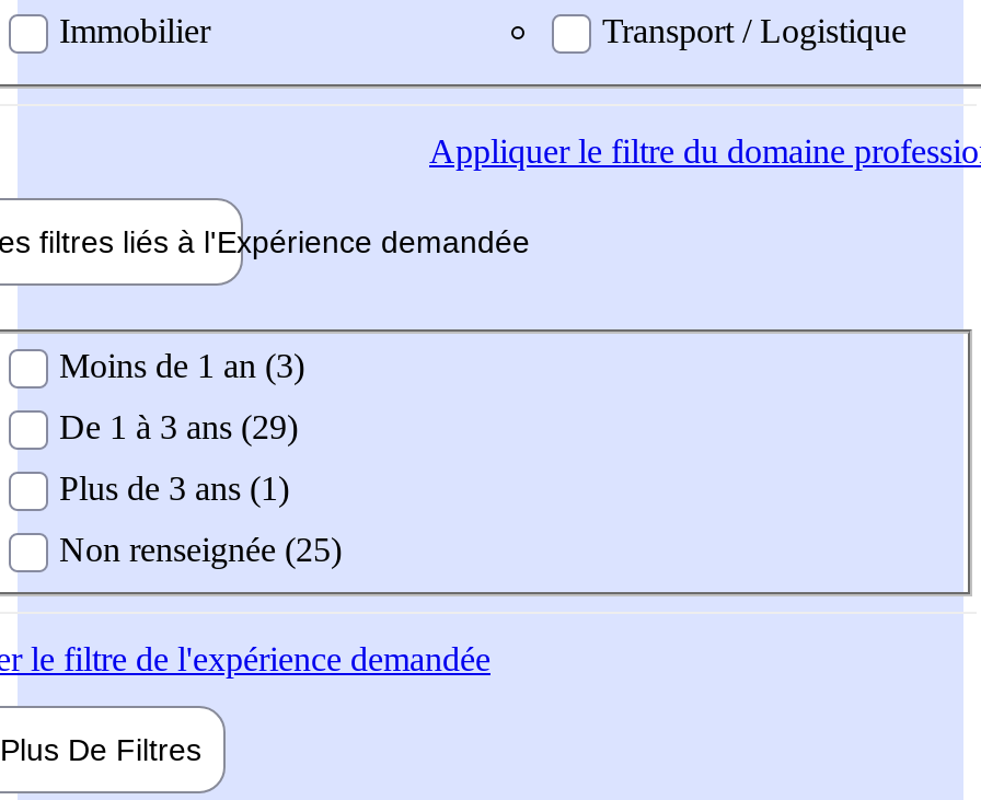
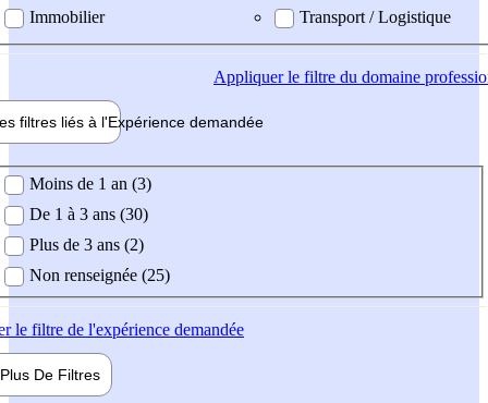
[59,408,298,445] De 1 à 3 ans (29) -> [29,204,148,223] De 1 à 3 ans (30)
[59,469,289,506] Plus de 3 ans (1) -> [29,235,144,253] Plus de 3 ans (2)

